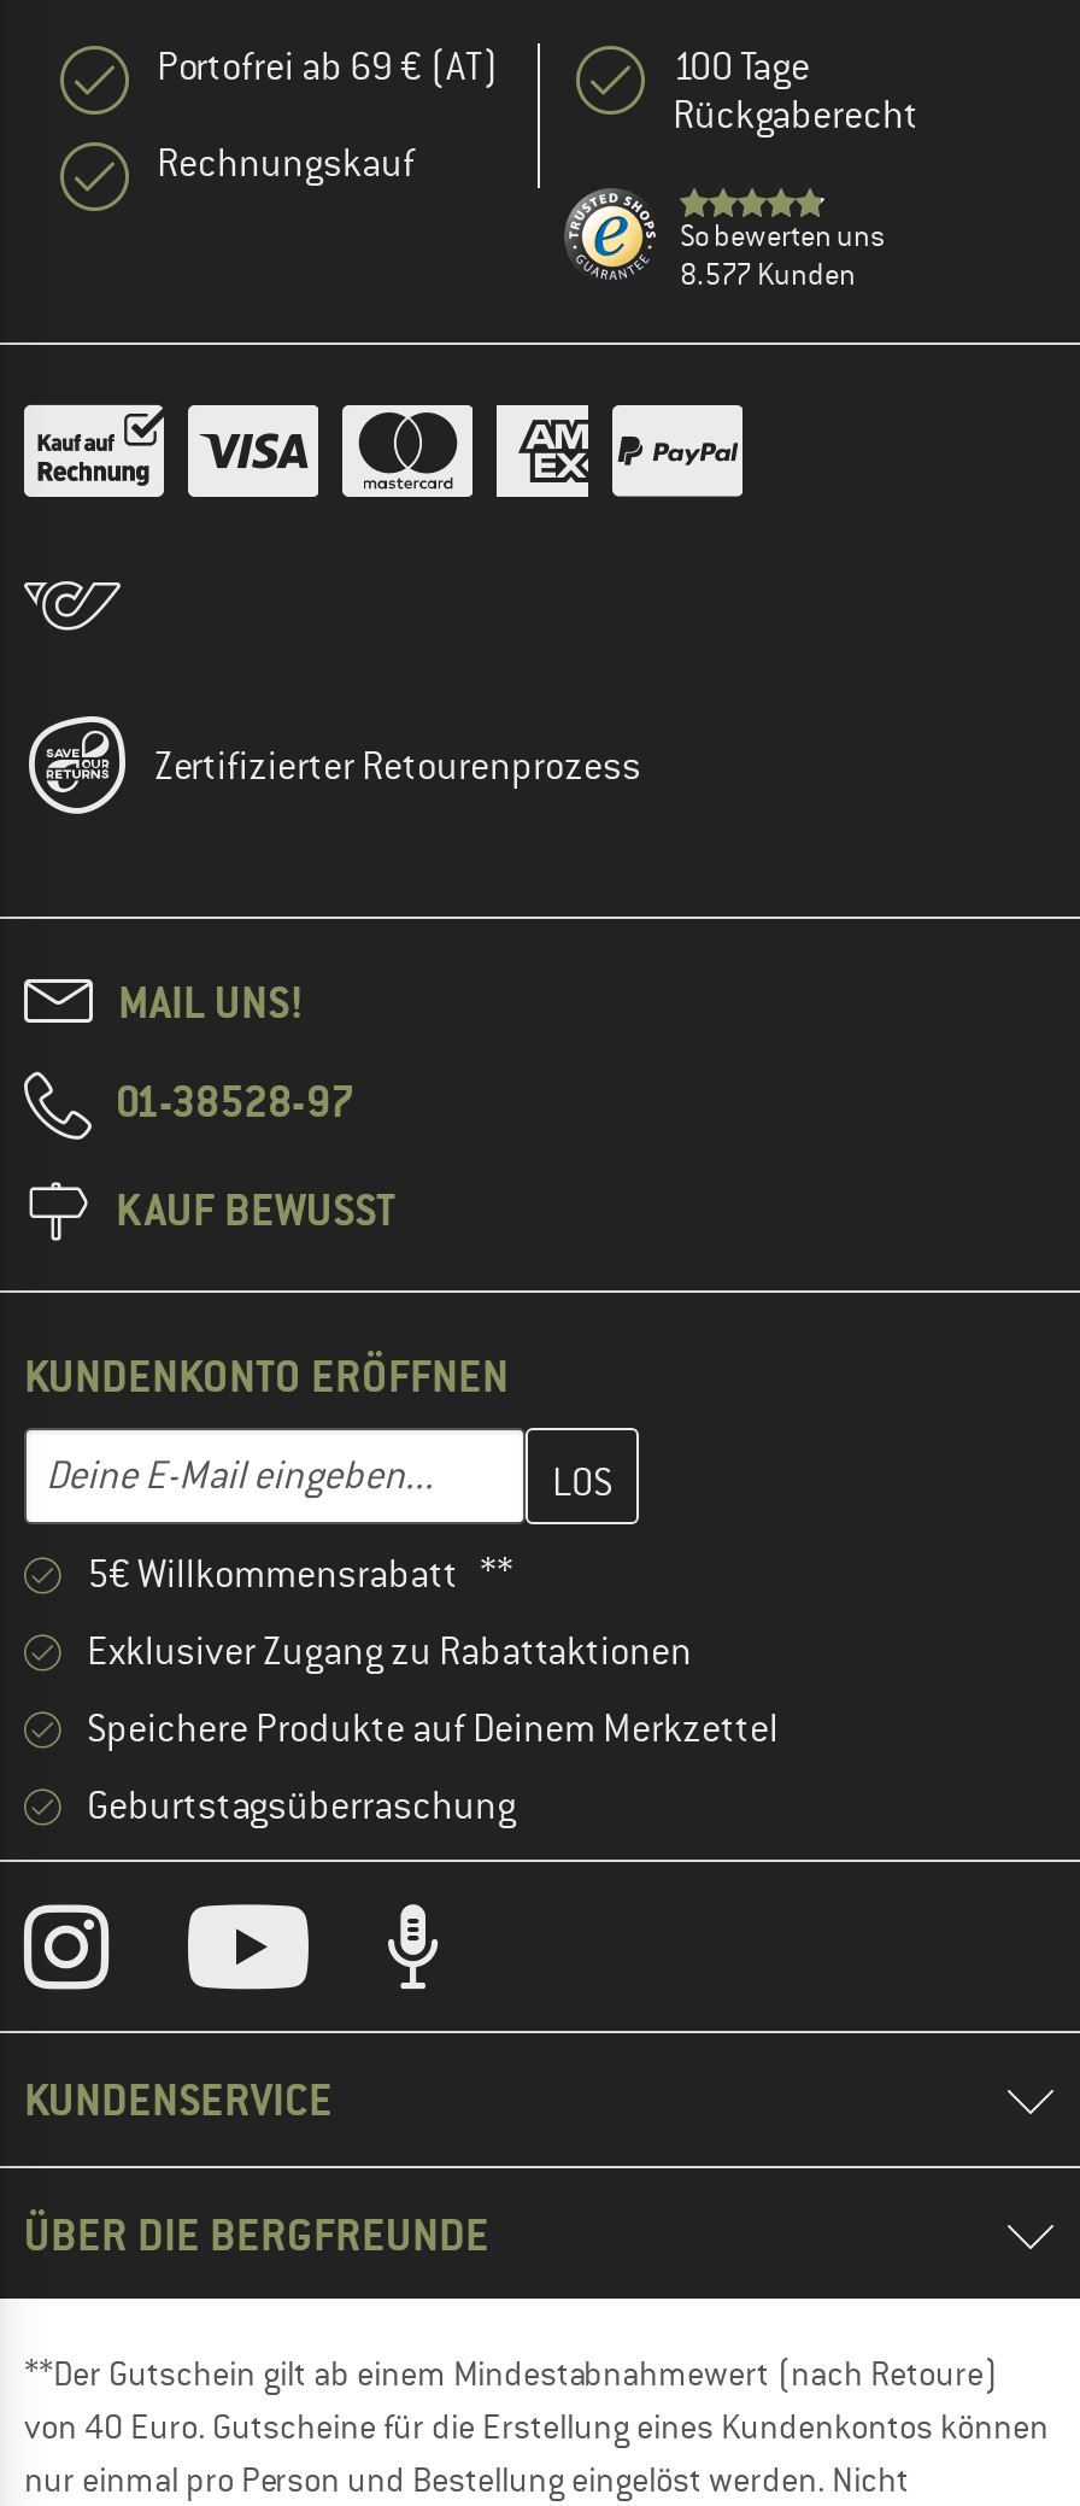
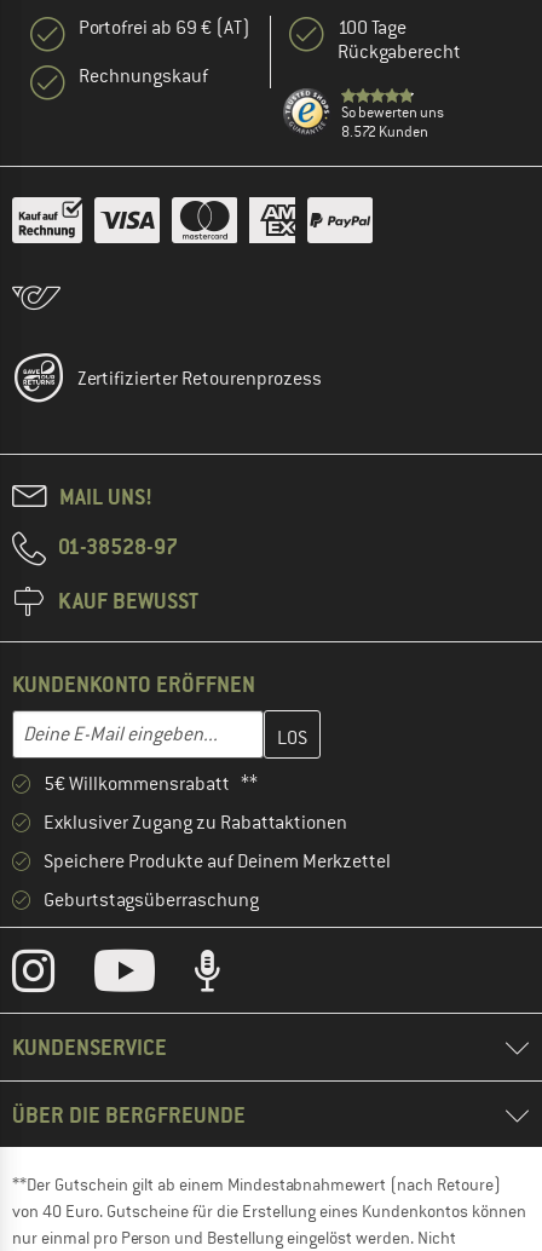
[680,255,856,294] 8.577 Kunden -> [341,122,428,141] 8.572 Kunden

